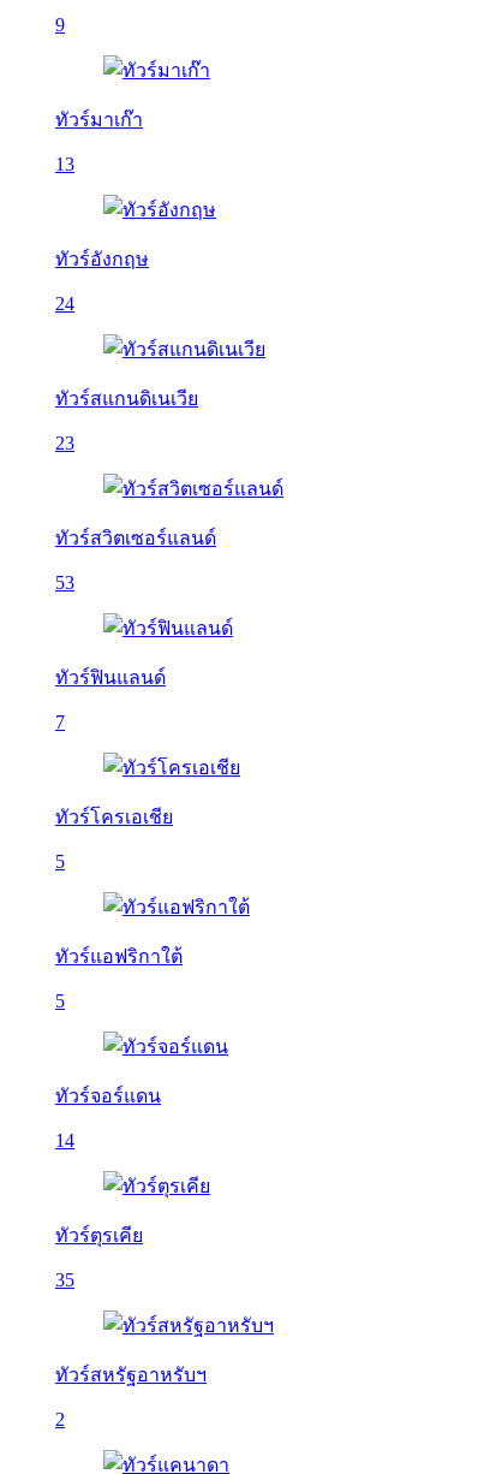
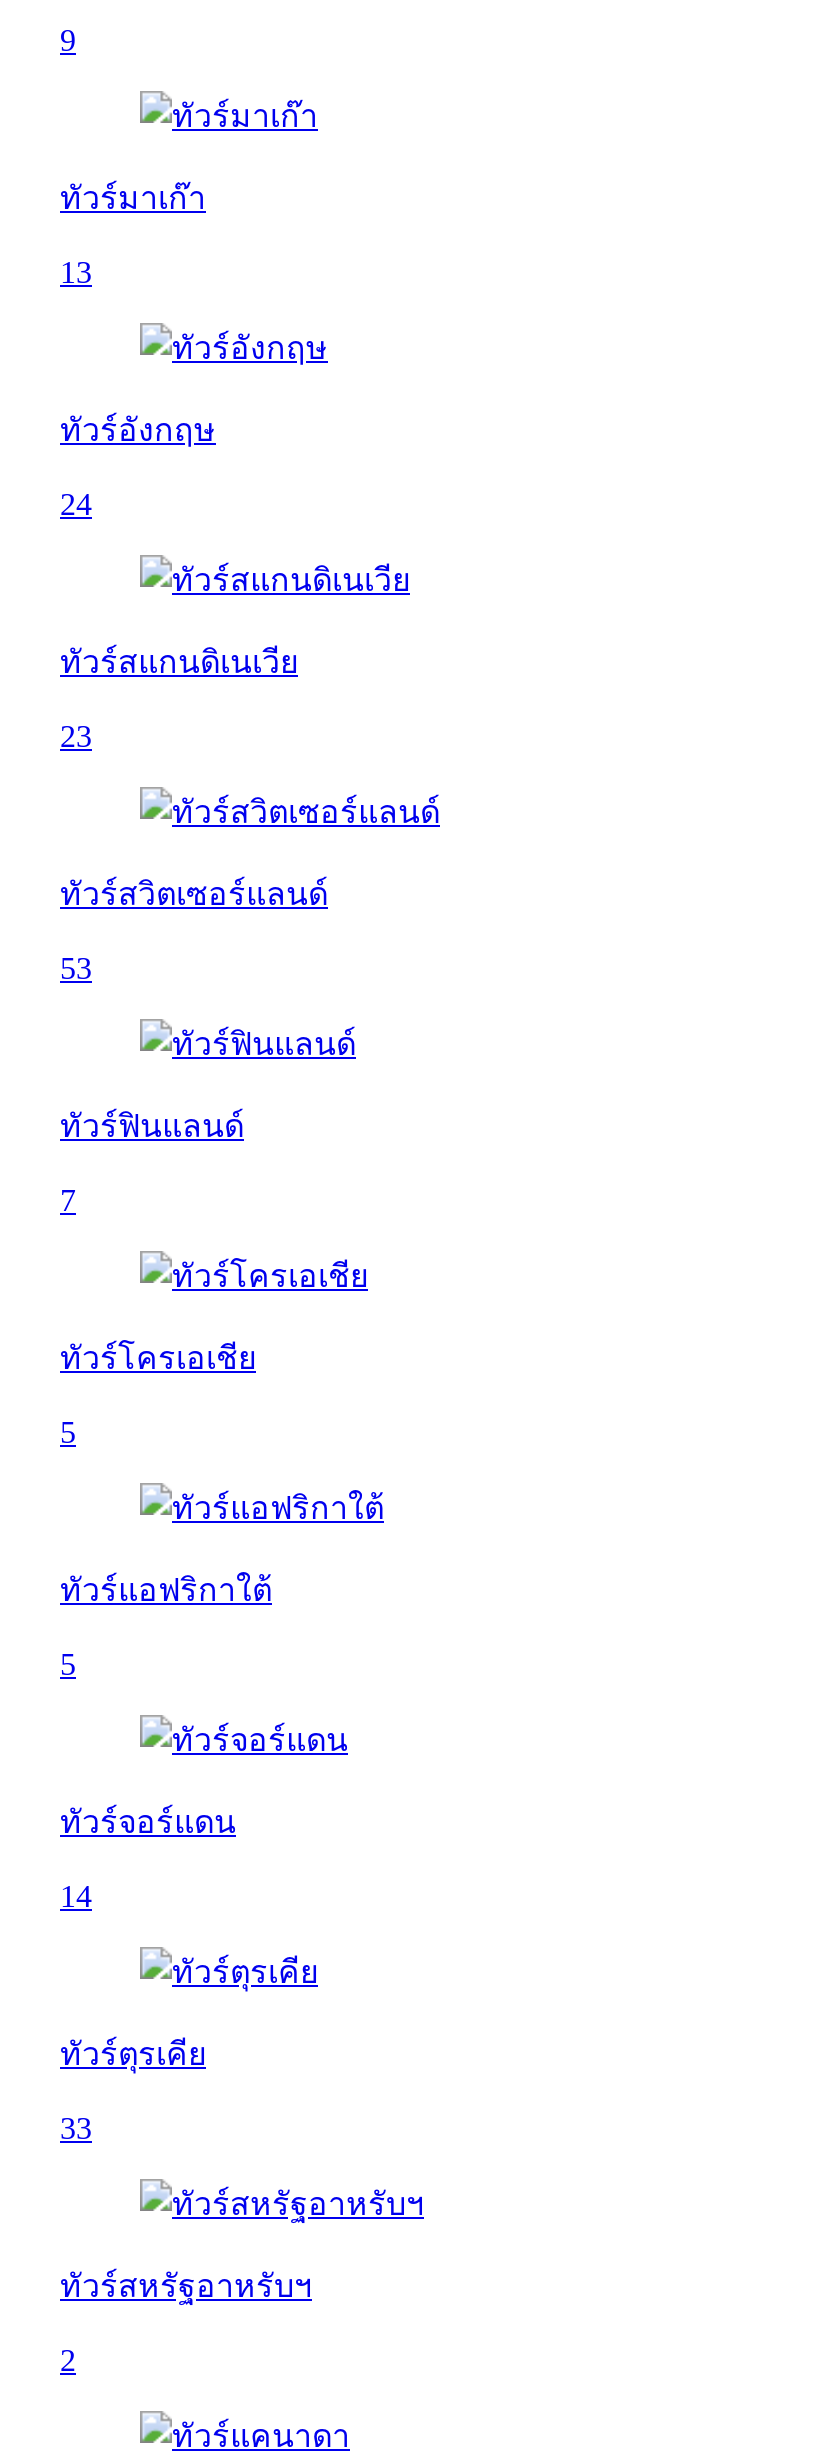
[55,1270,74,1290] 35 -> [60,2111,92,2145] 33

